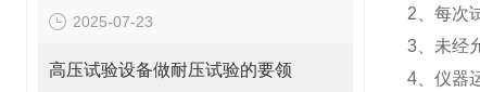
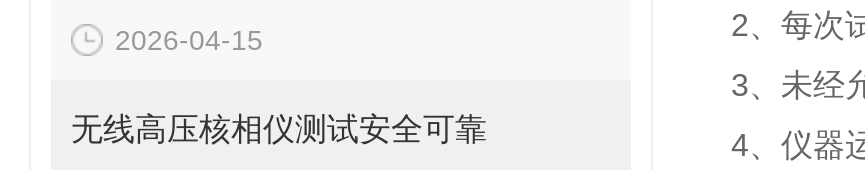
[73,13,153,30] 2025-07-23 -> [115,24,263,56] 2026-04-15
[49,61,292,79] 高压试验设备做耐压试验的要领 -> [71,112,487,146] 无线高压核相仪测试安全可靠

